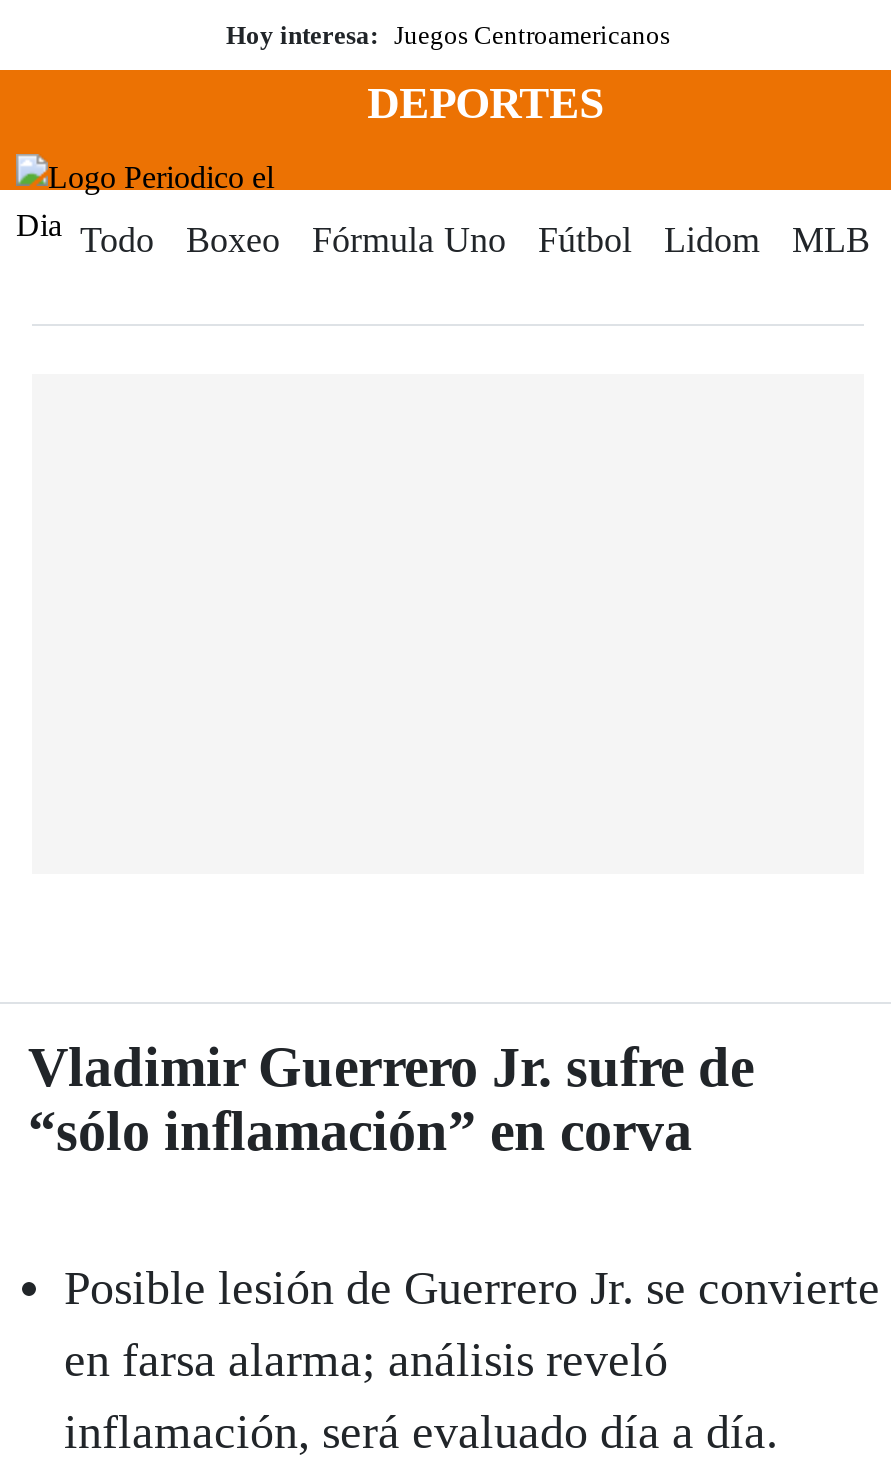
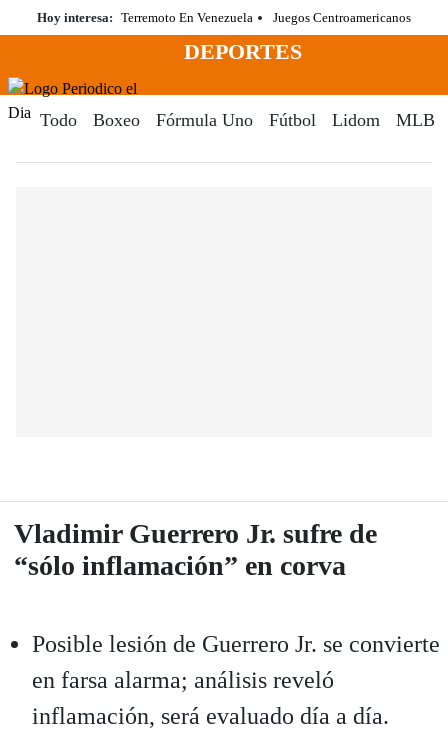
[226,20,670,50] Hoy interesa: Juegos Centroamericanos -> [37,10,411,25] Hoy interesa: Terremoto En Venezuela | Juegos Centroamericanos

